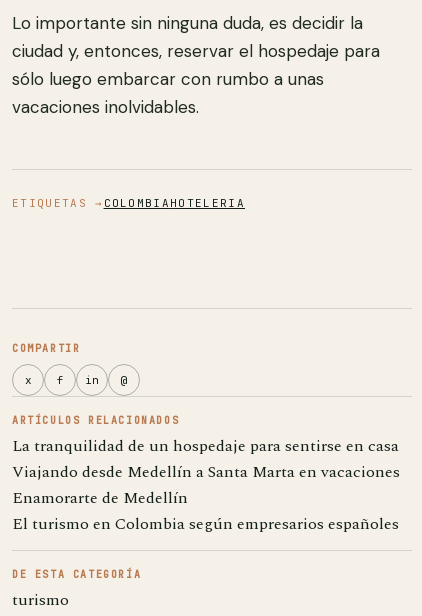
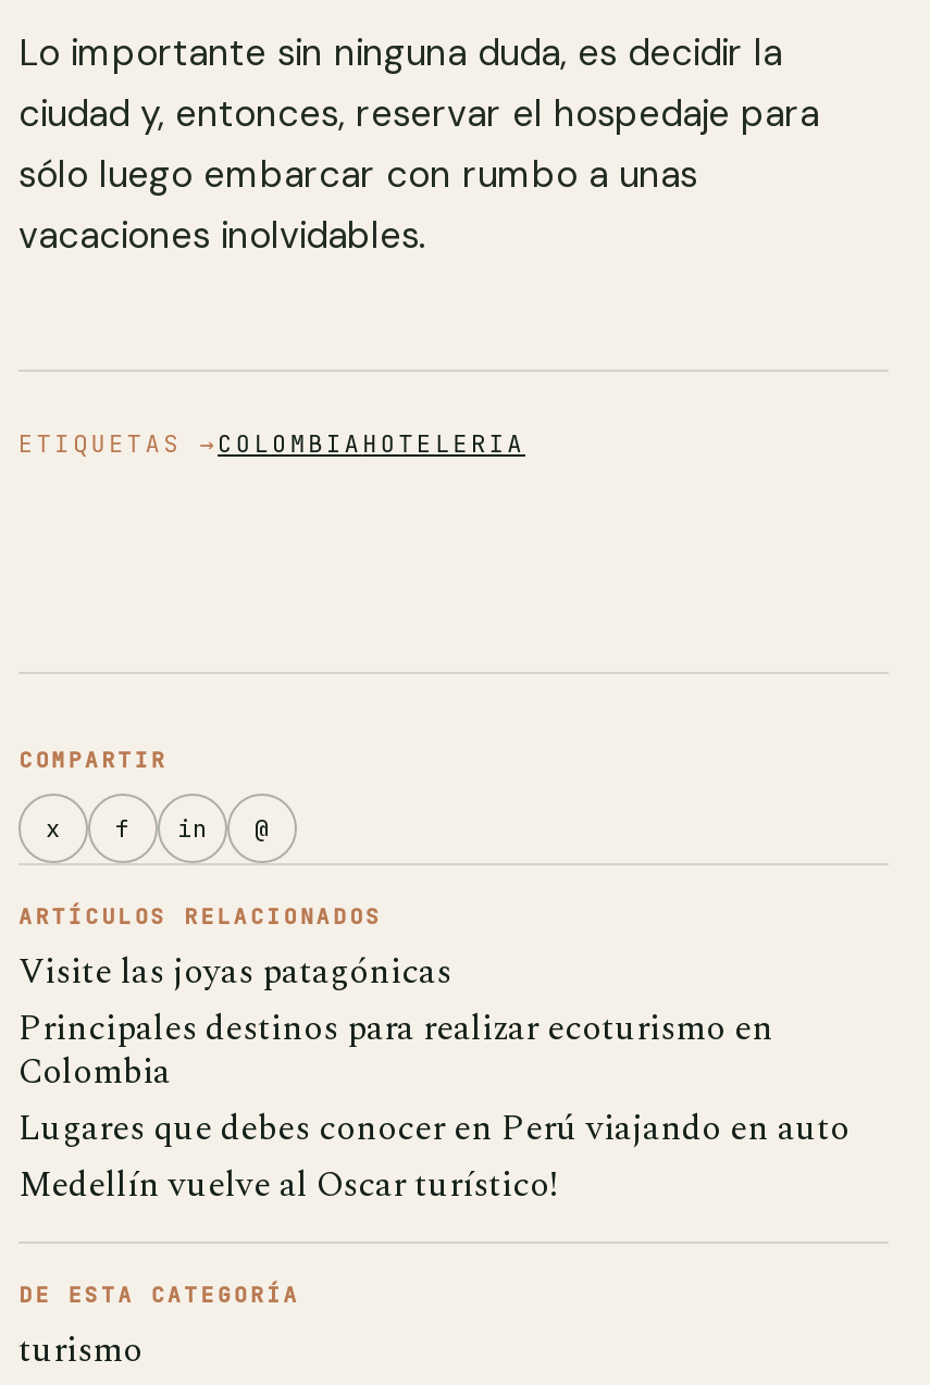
[12,434,400,536] La tranquilidad de un hospedaje para sentirse en casa | Viajando desde Medellín a Santa Marta en vacaciones | Enamorarte de Medellín | El turismo en Colombia según empresarios españoles -> [18,946,850,1211] Visite las joyas patagónicas | Principales destinos para realizar ecoturismo en | Colombia | Lugares que debes conocer en Perú viajando en auto | Medellín vuelve al Oscar turístico!

